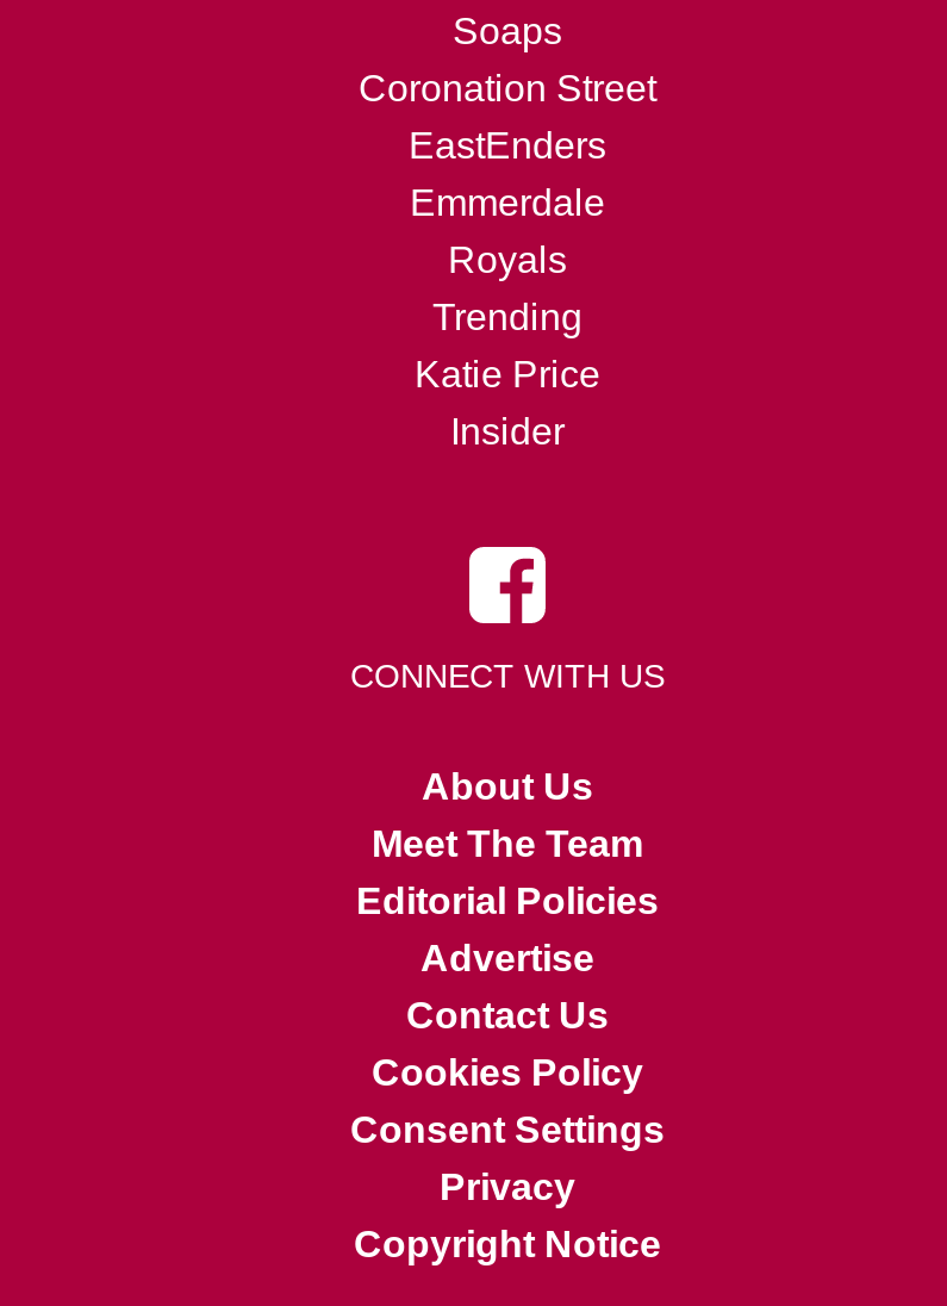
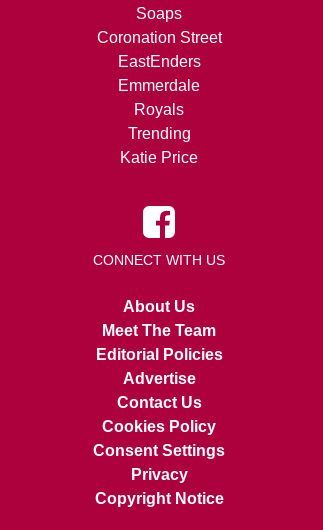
[450,411,565,451] Insider -> none

